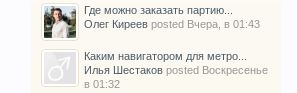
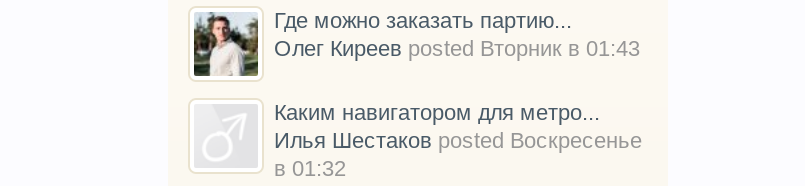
[84,18,260,30] Олег Киреев posted Вчера, в 01:43 -> [274,36,640,60] Олег Киреев posted Вторник в 01:43

